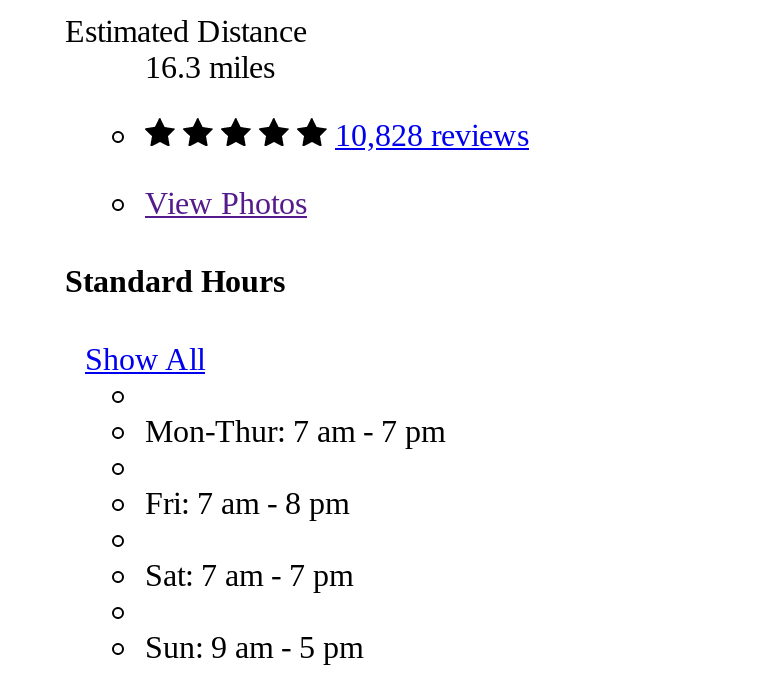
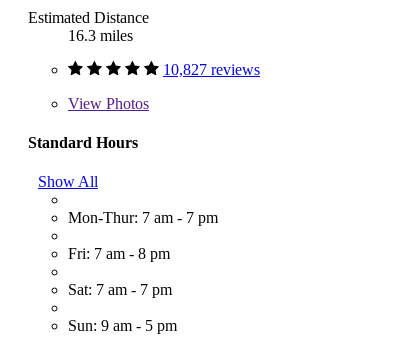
[335,117,529,151] 10,828 reviews -> [163,60,260,77] 10,827 reviews

